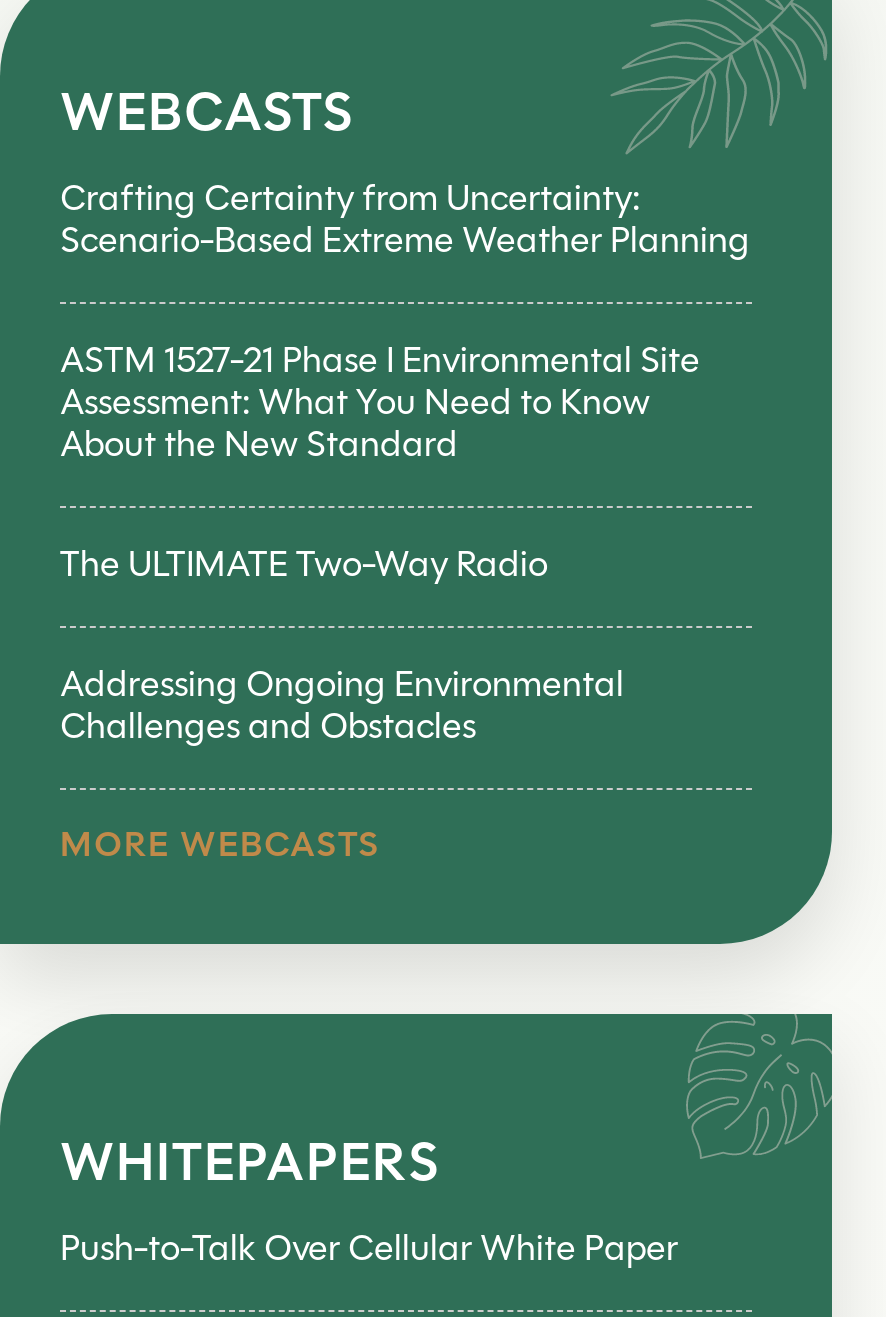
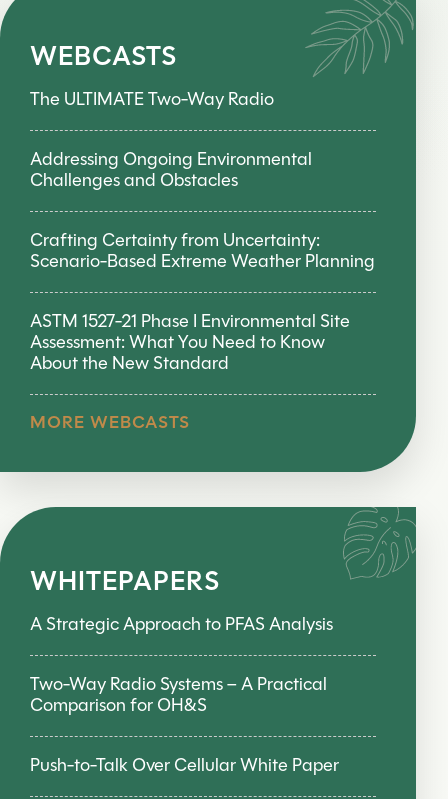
moved [60,539,624,753] -> [30,86,312,193]: The ULTIMATE Two-Way Radio | Addressing Ongoing Environmental | Challenges and Obstacles
none -> [30,611,333,718] A Strategic Approach to PFAS Analysis | Two-Way Radio Systems – A Practical | Comparison for OH&S

